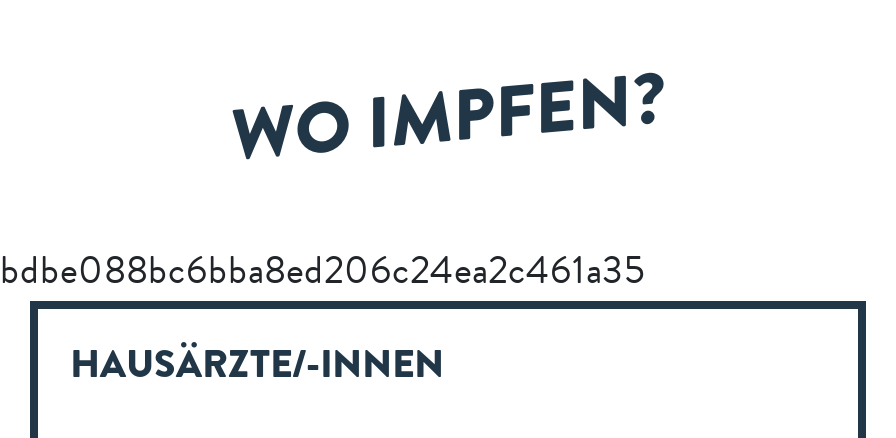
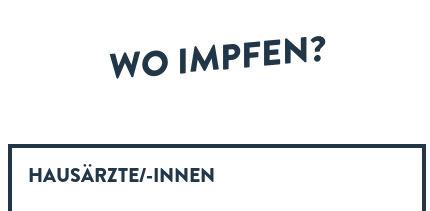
[0,239,646,299] bdbe088bc6bba8ed206c24ea2c461a35 -> none

